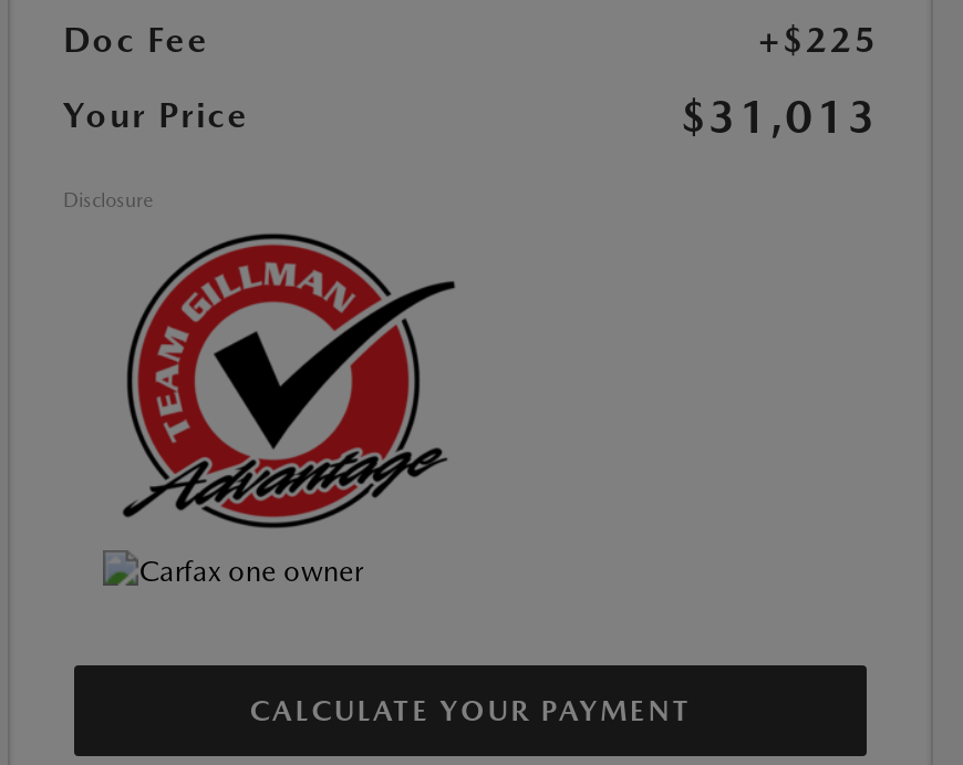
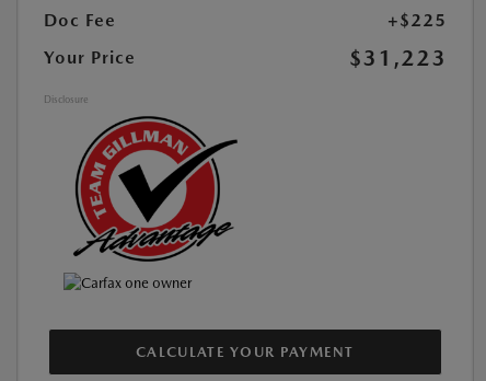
[681,91,878,144] $31,013 -> [349,45,447,72] $31,223

